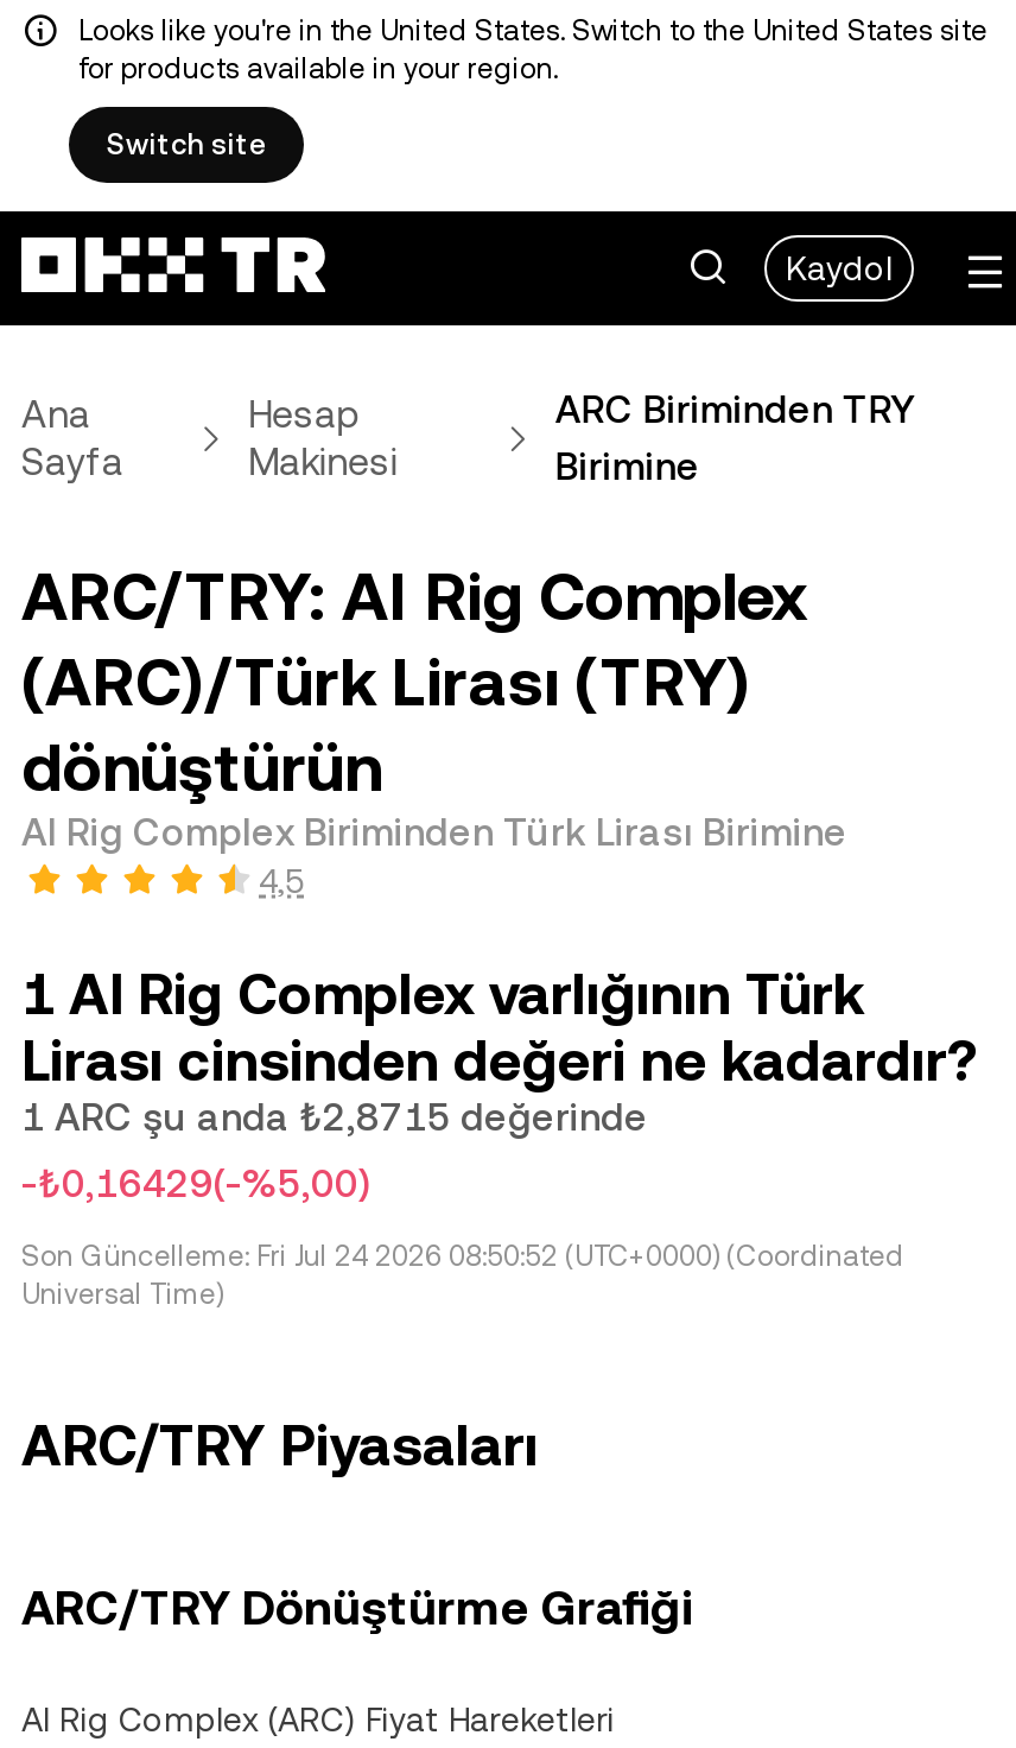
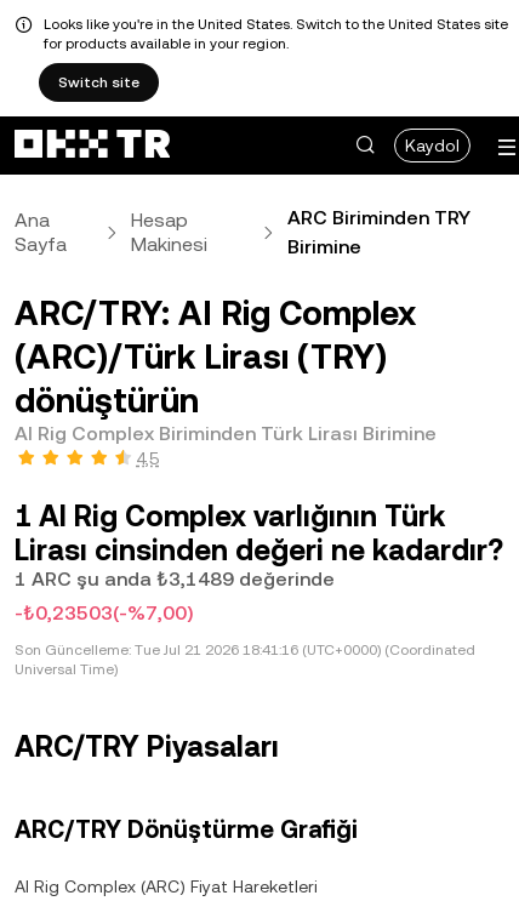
[21,1095,648,1140] 1 ARC şu anda ₺2,8715 değerinde -> [15,568,335,591] 1 ARC şu anda ₺3,1489 değerinde
[21,1161,370,1206] -₺0,16429(-%5,00) -> [15,601,193,625] -₺0,23503(-%7,00)
[21,1240,904,1273] Son Güncelleme: Fri Jul 24 2026 08:50:52 (UTC+0000) (Coordinated -> [15,641,475,658] Son Güncelleme: Tue Jul 21 2026 18:41:16 (UTC+0000) (Coordinated

